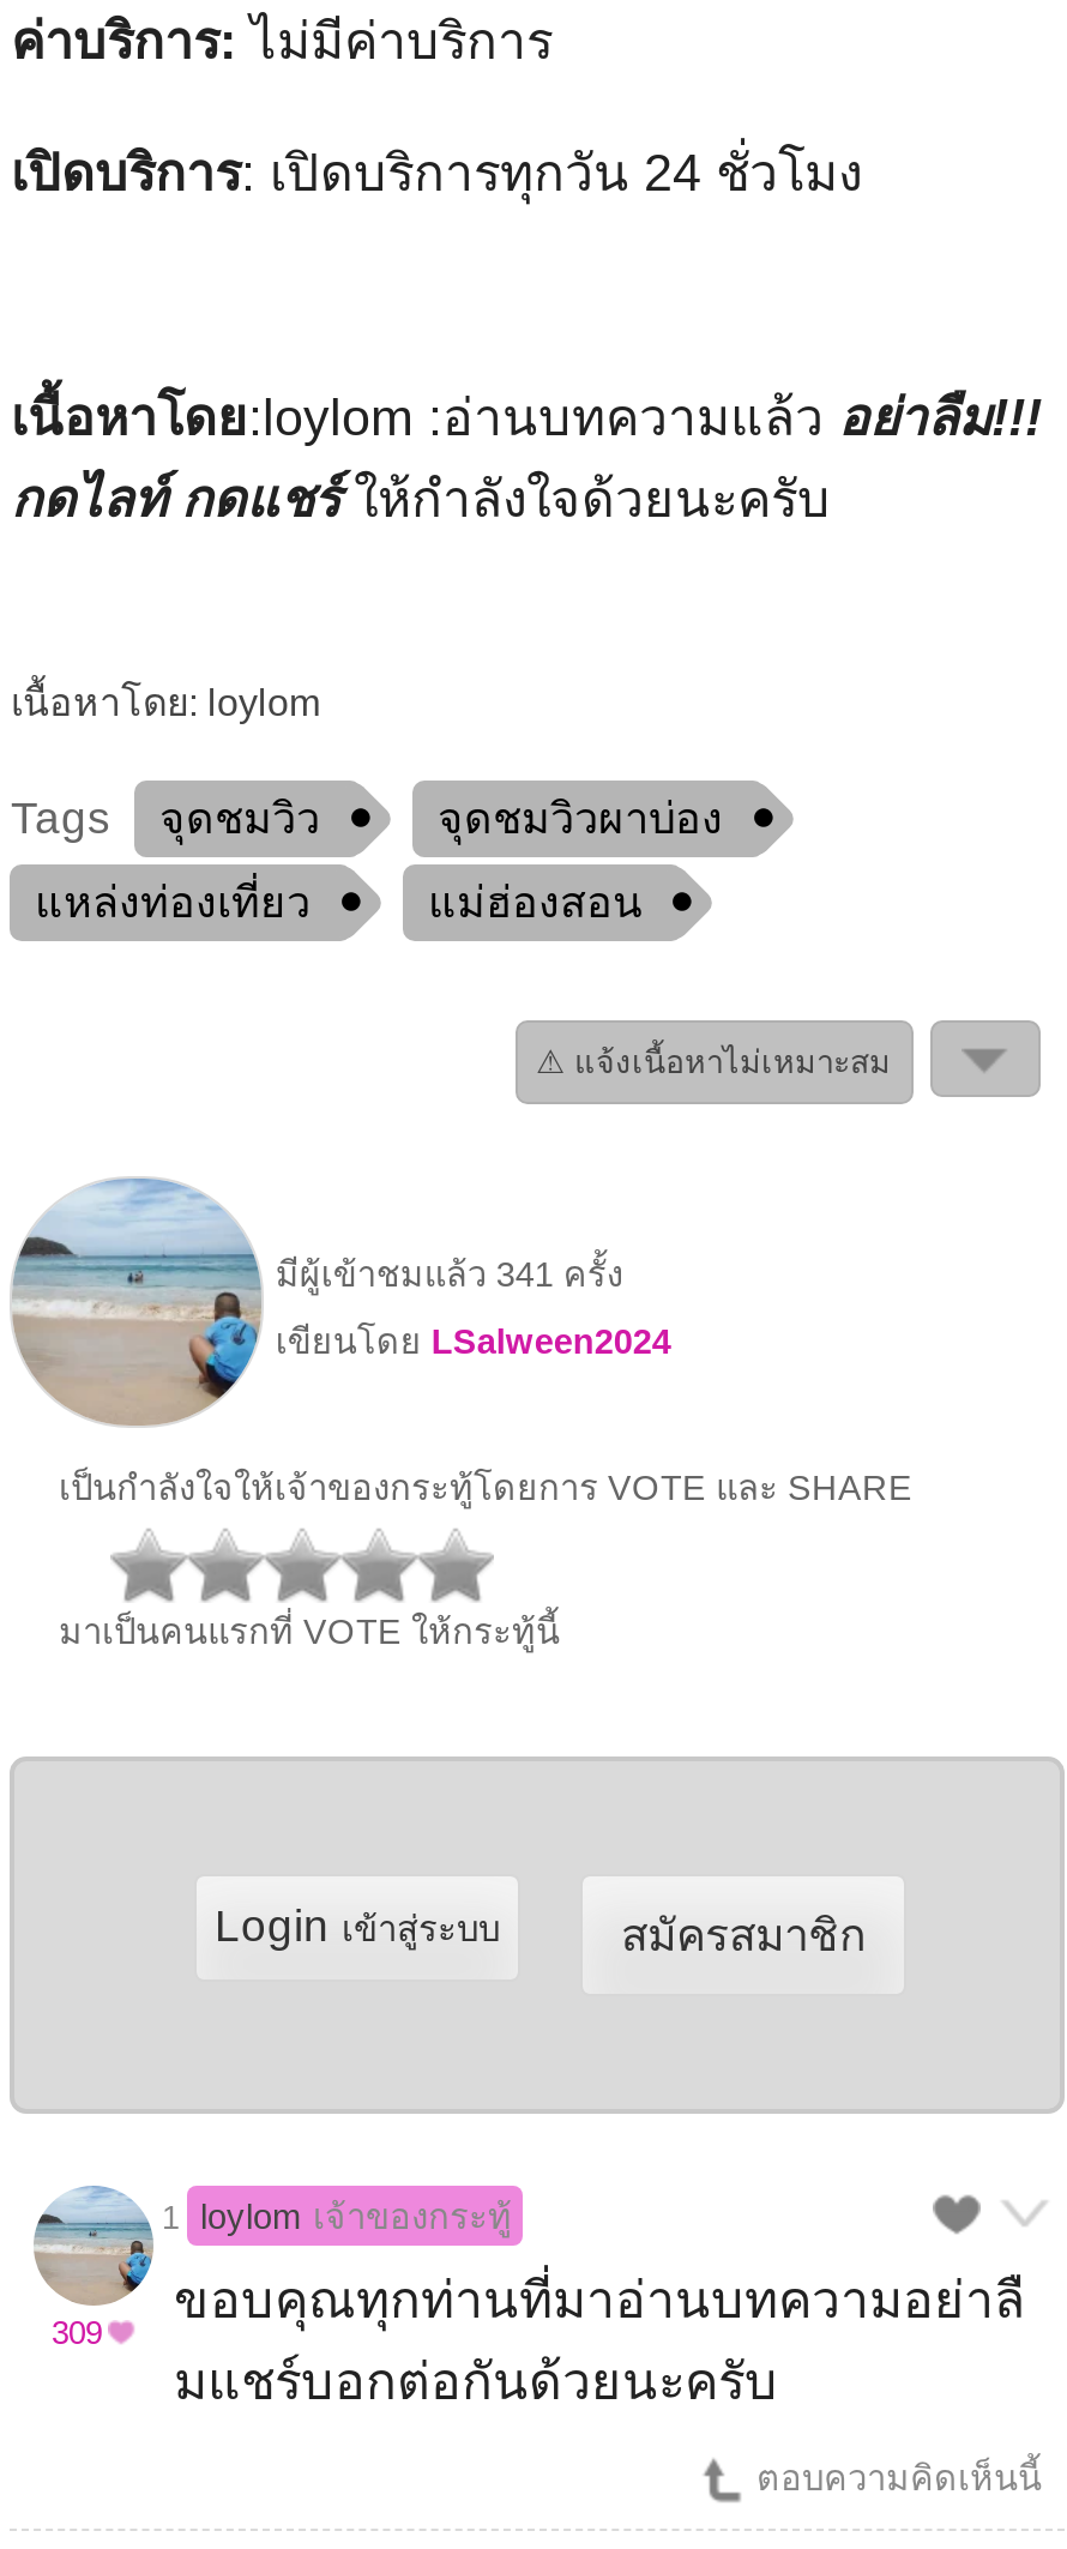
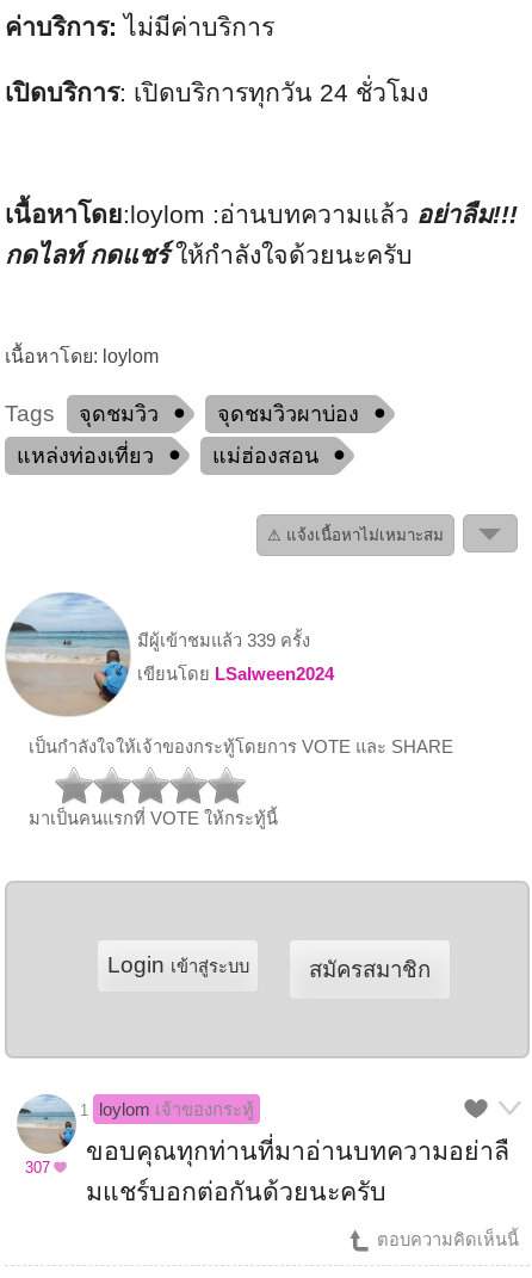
[275,1255,623,1293] มีผู้เข้าชมแล้ว 341 ครั้ง -> [137,631,310,650] มีผู้เข้าชมแล้ว 339 ครั้ง
[52,2316,102,2352] 309 -> [26,1159,51,1177] 307

